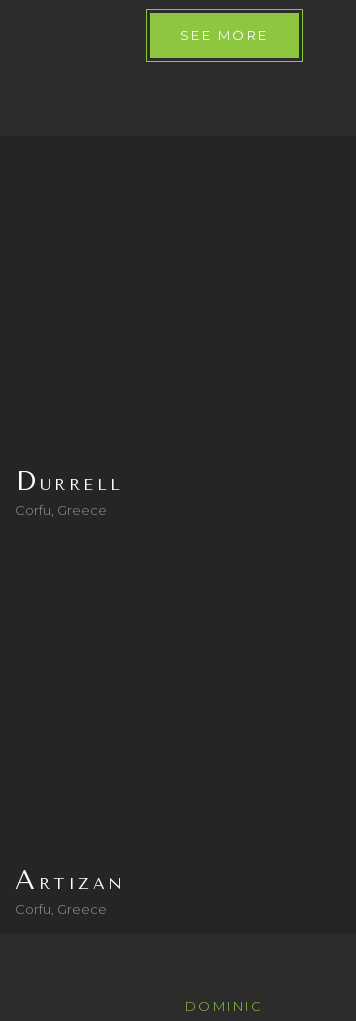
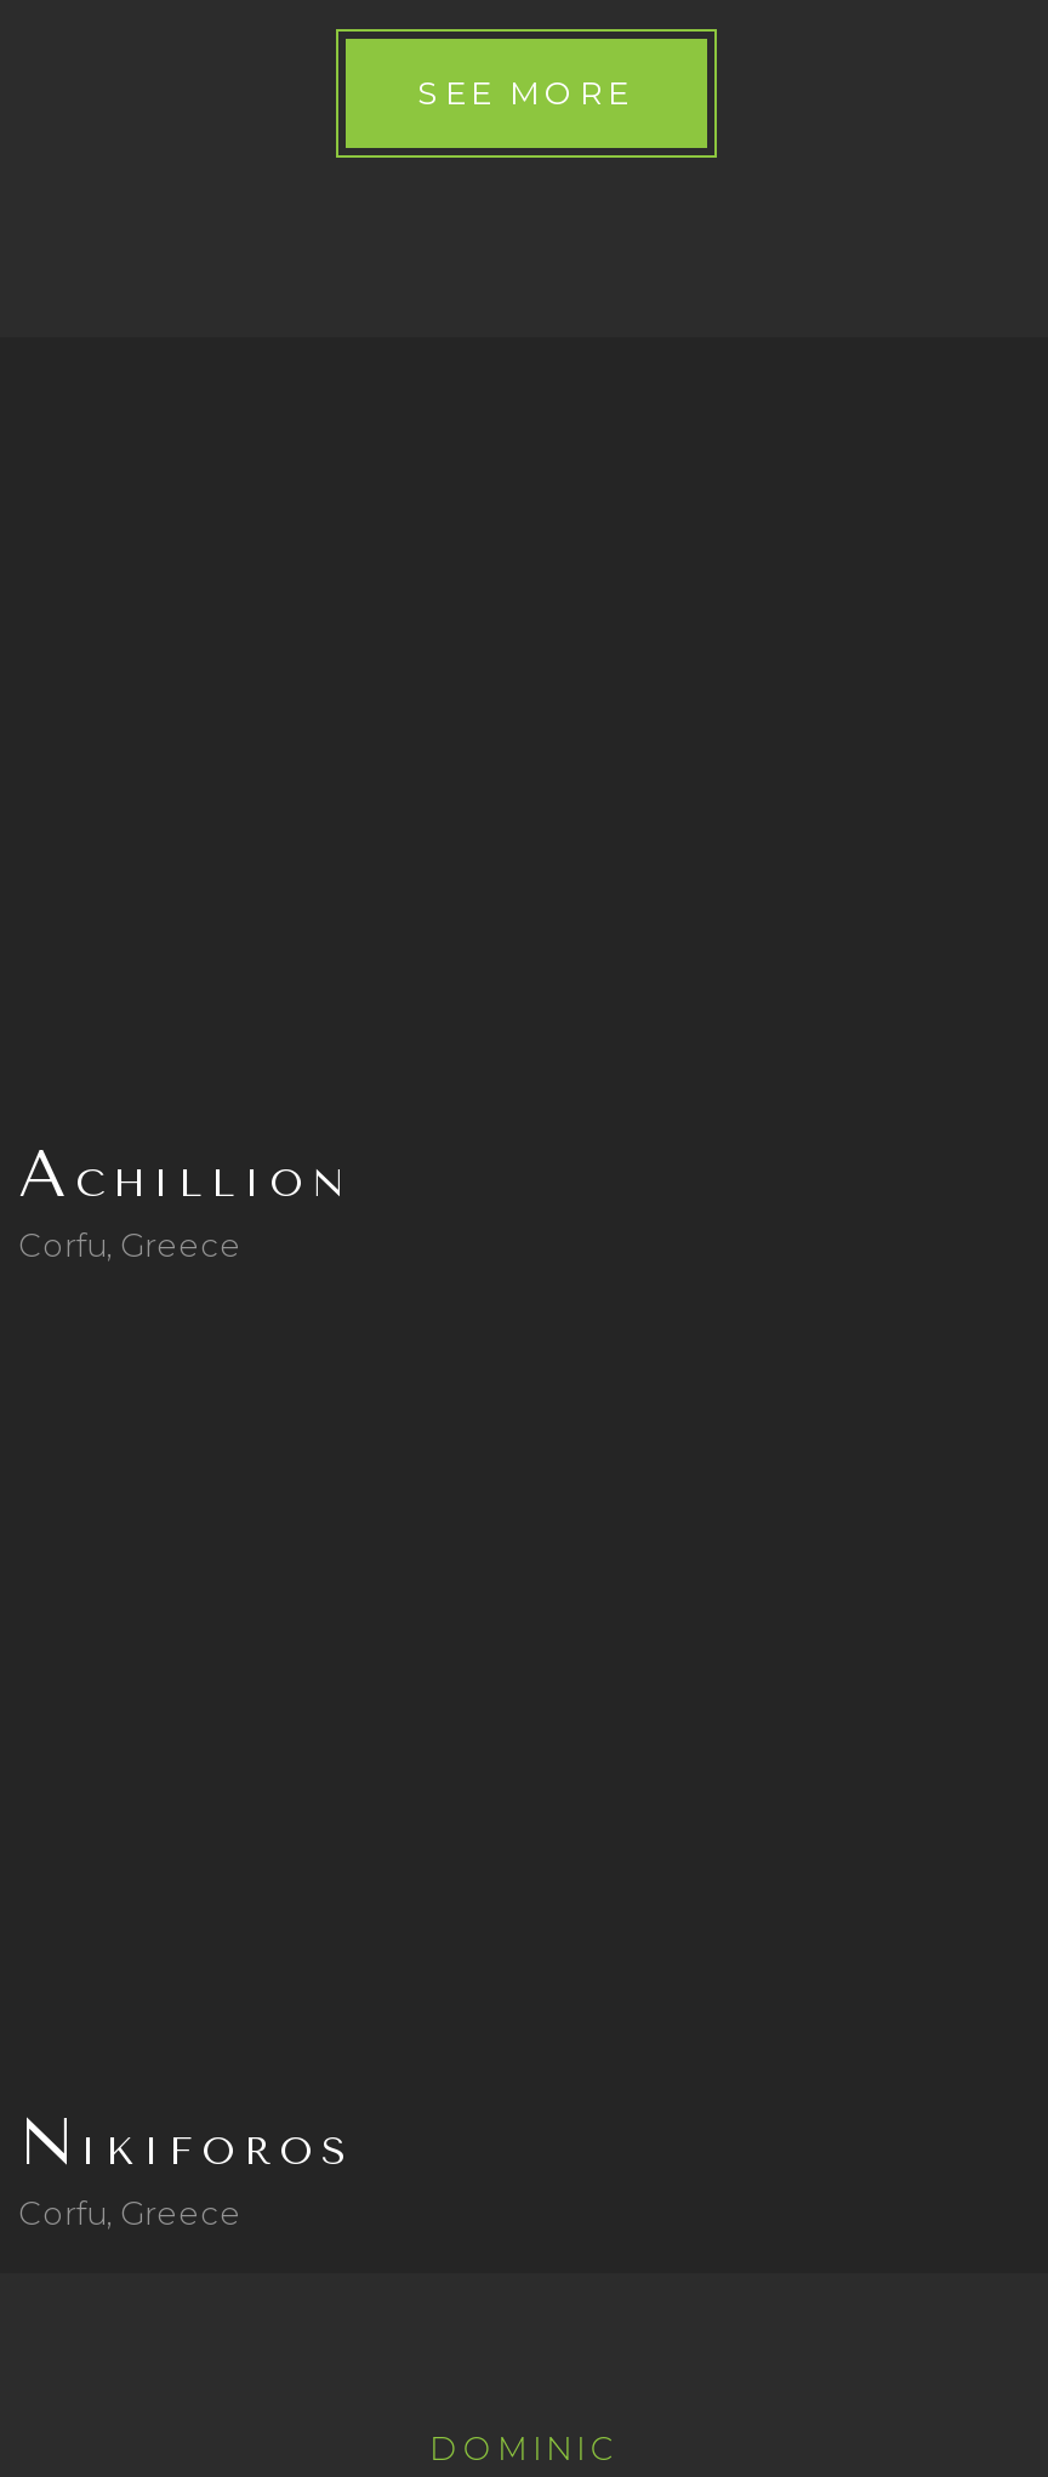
[15,465,123,497] D URRELL -> [18,1135,354,1213] A CHILLION
[15,863,125,895] A RTIZAN -> [18,2102,354,2180] N IKIFOROS

